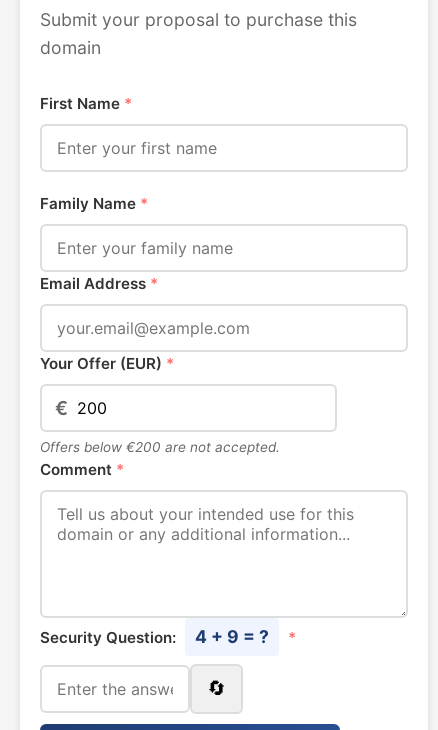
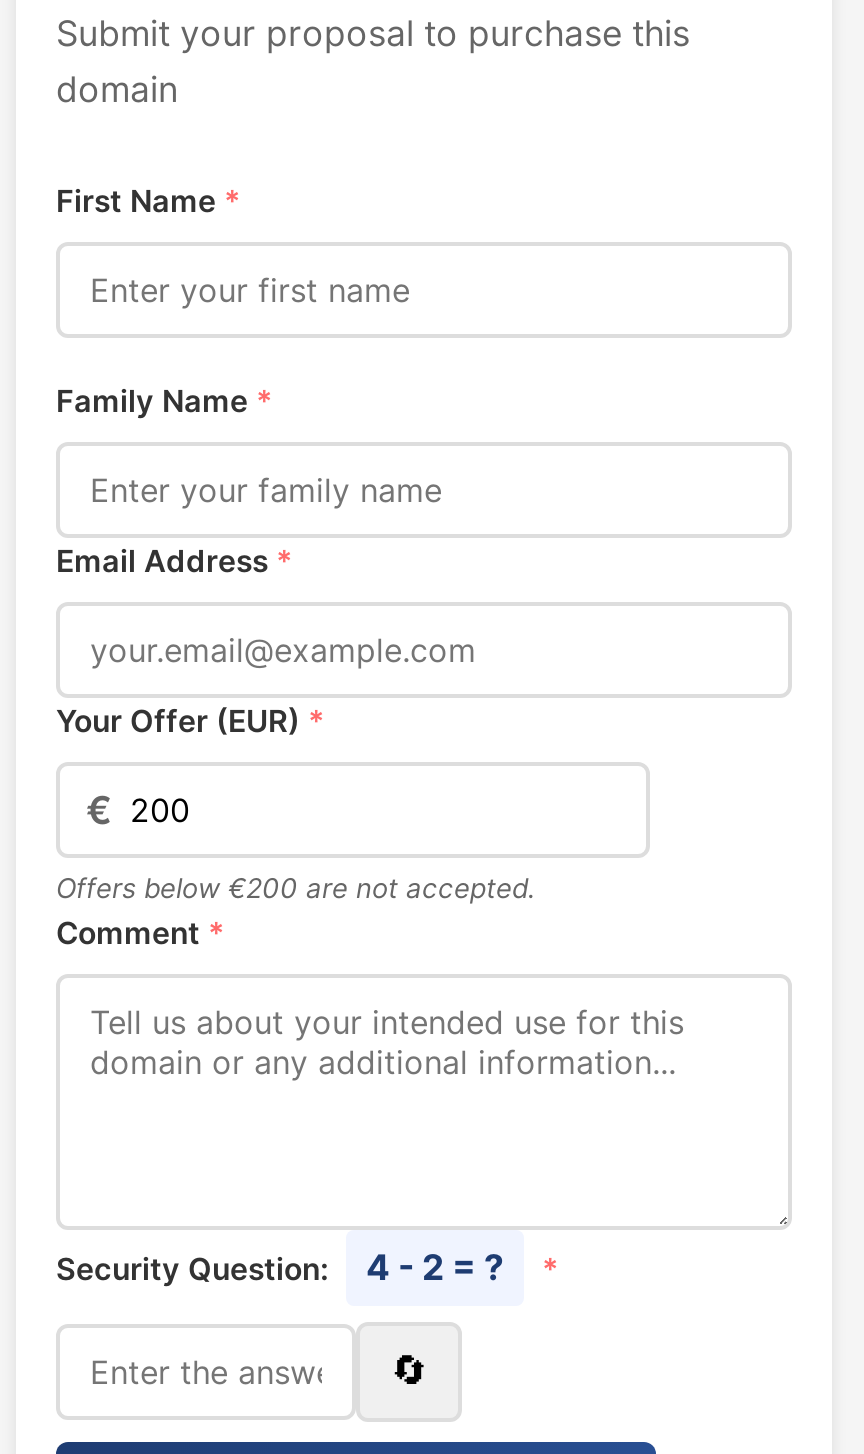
[195,626,269,647] 4 + 9 = ? -> [366,1246,504,1288] 4 - 2 = ?

